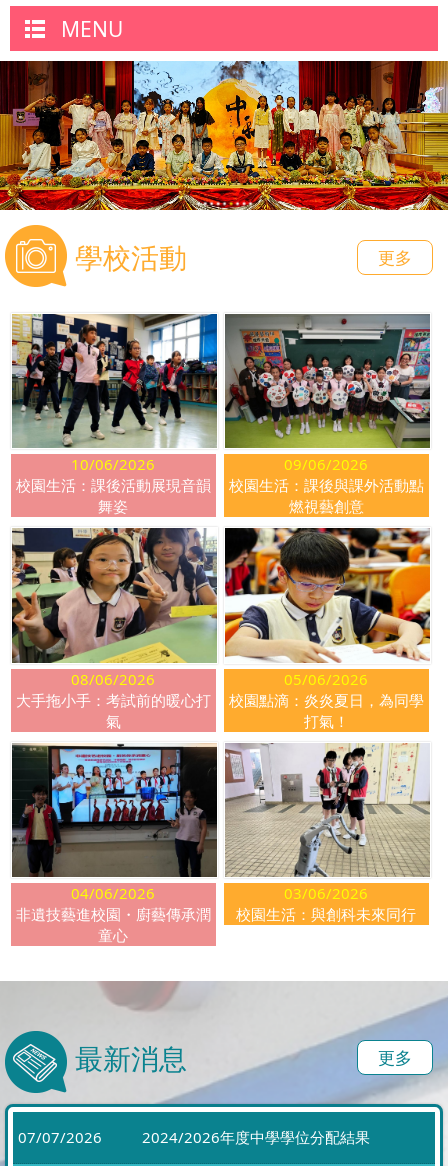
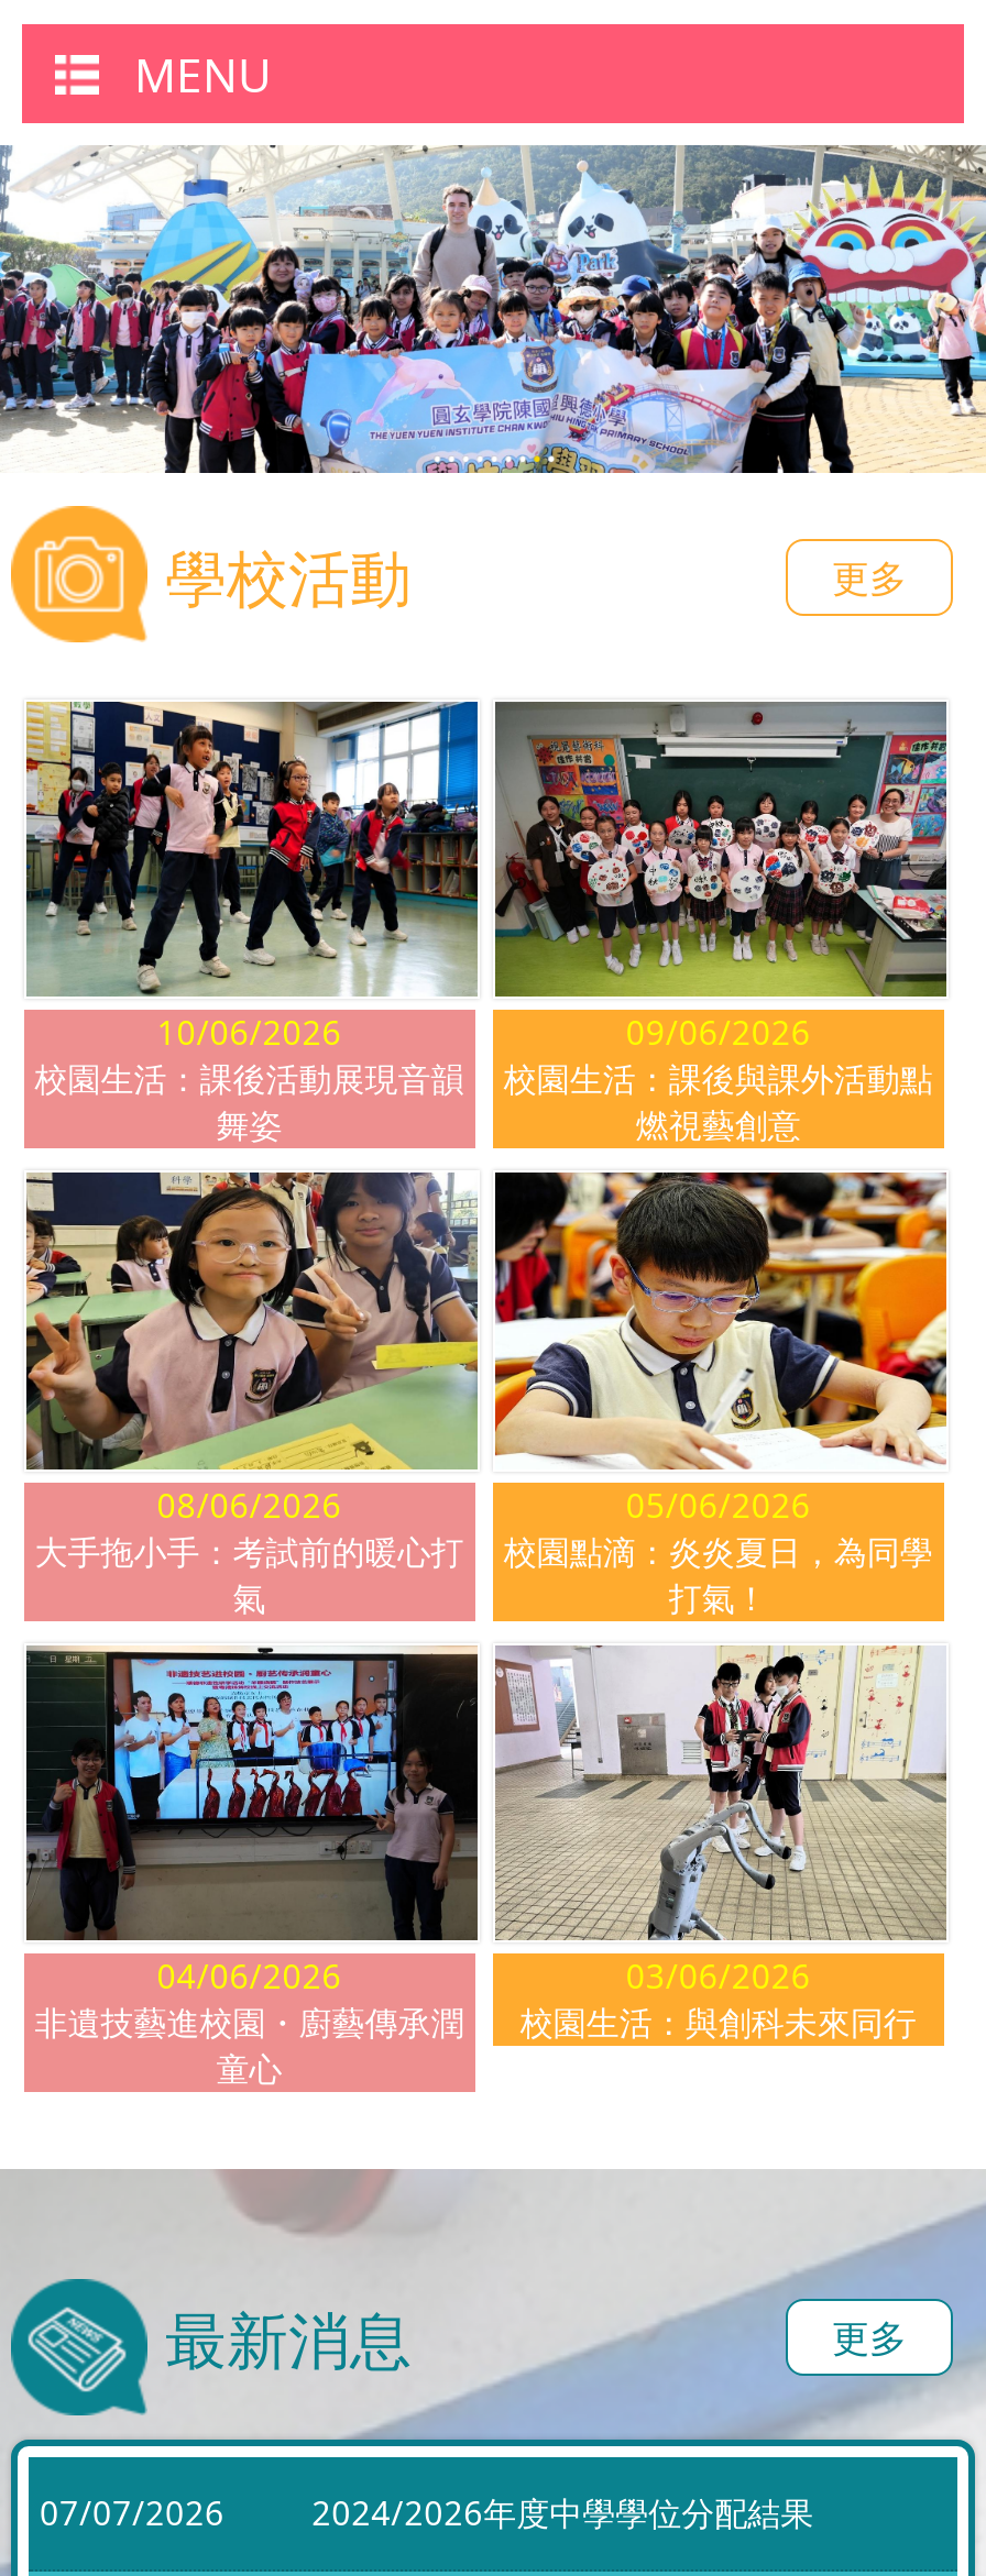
[3,60,445,211] [image] -> [7,143,979,475] [image]

